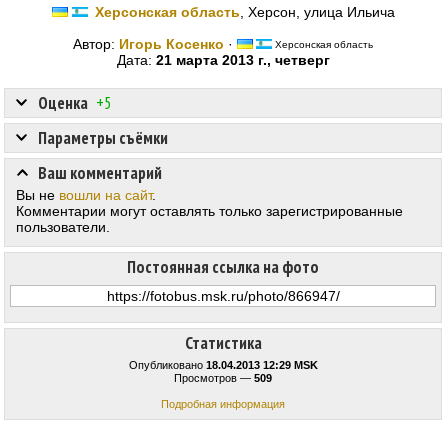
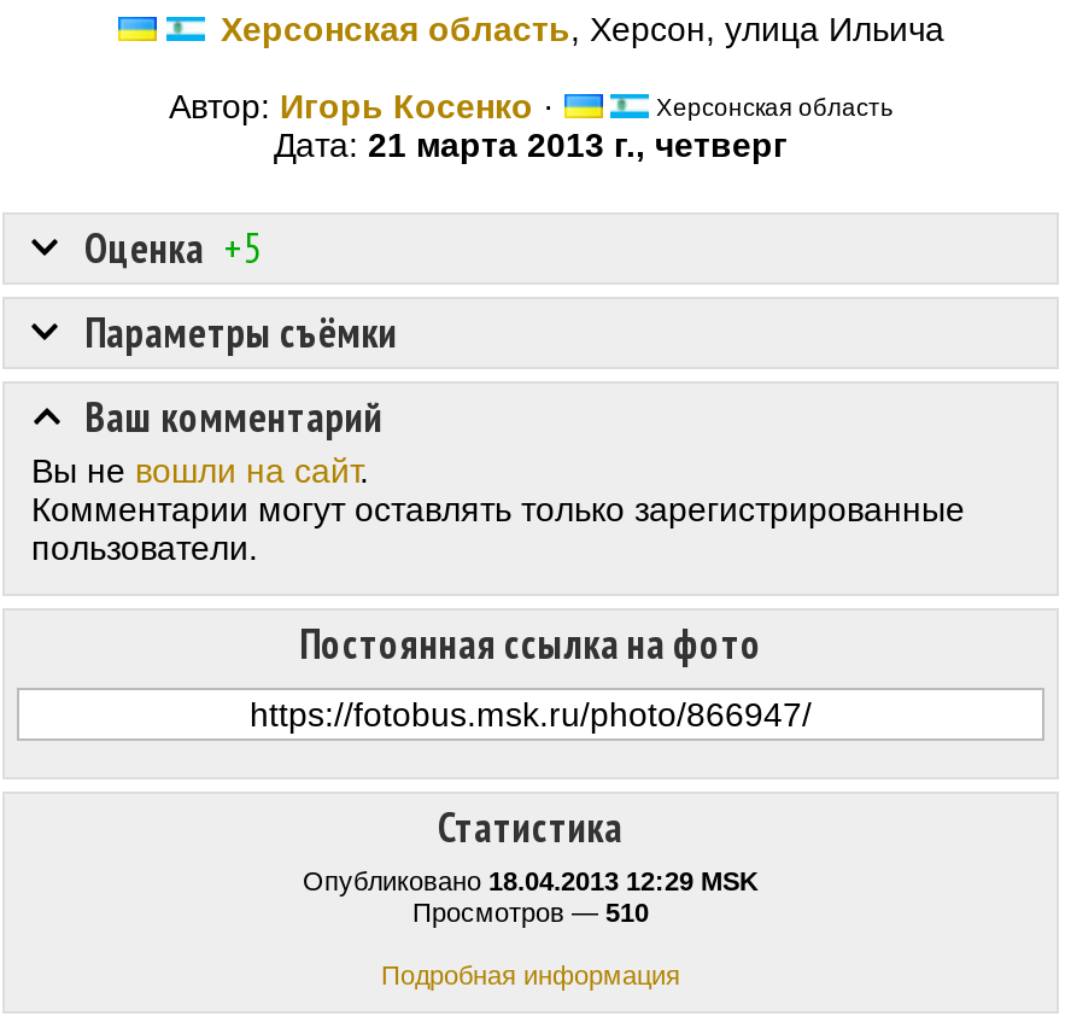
[174,372,272,384] Просмотров — 509 -> [412,898,649,927] Просмотров — 510

